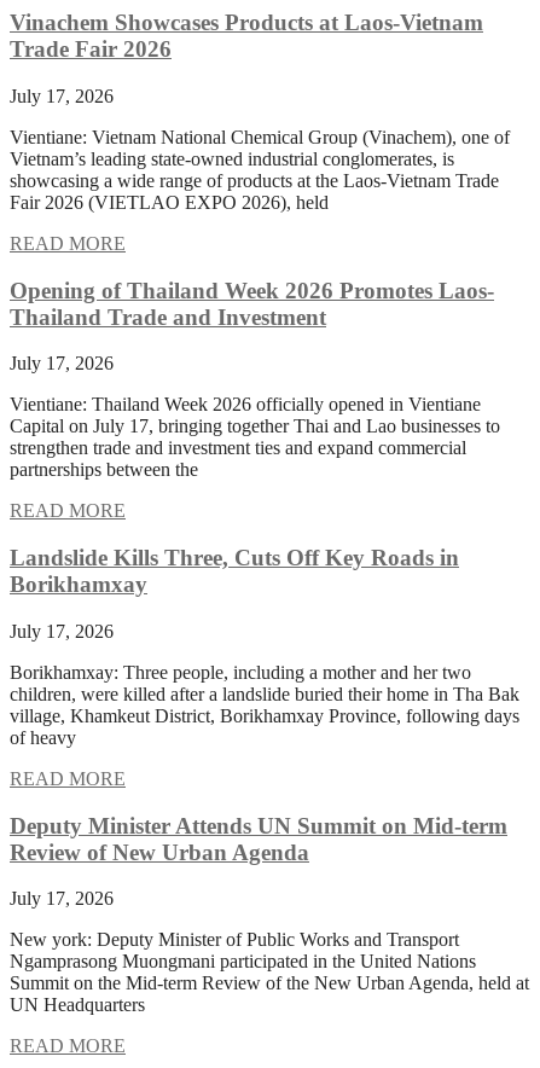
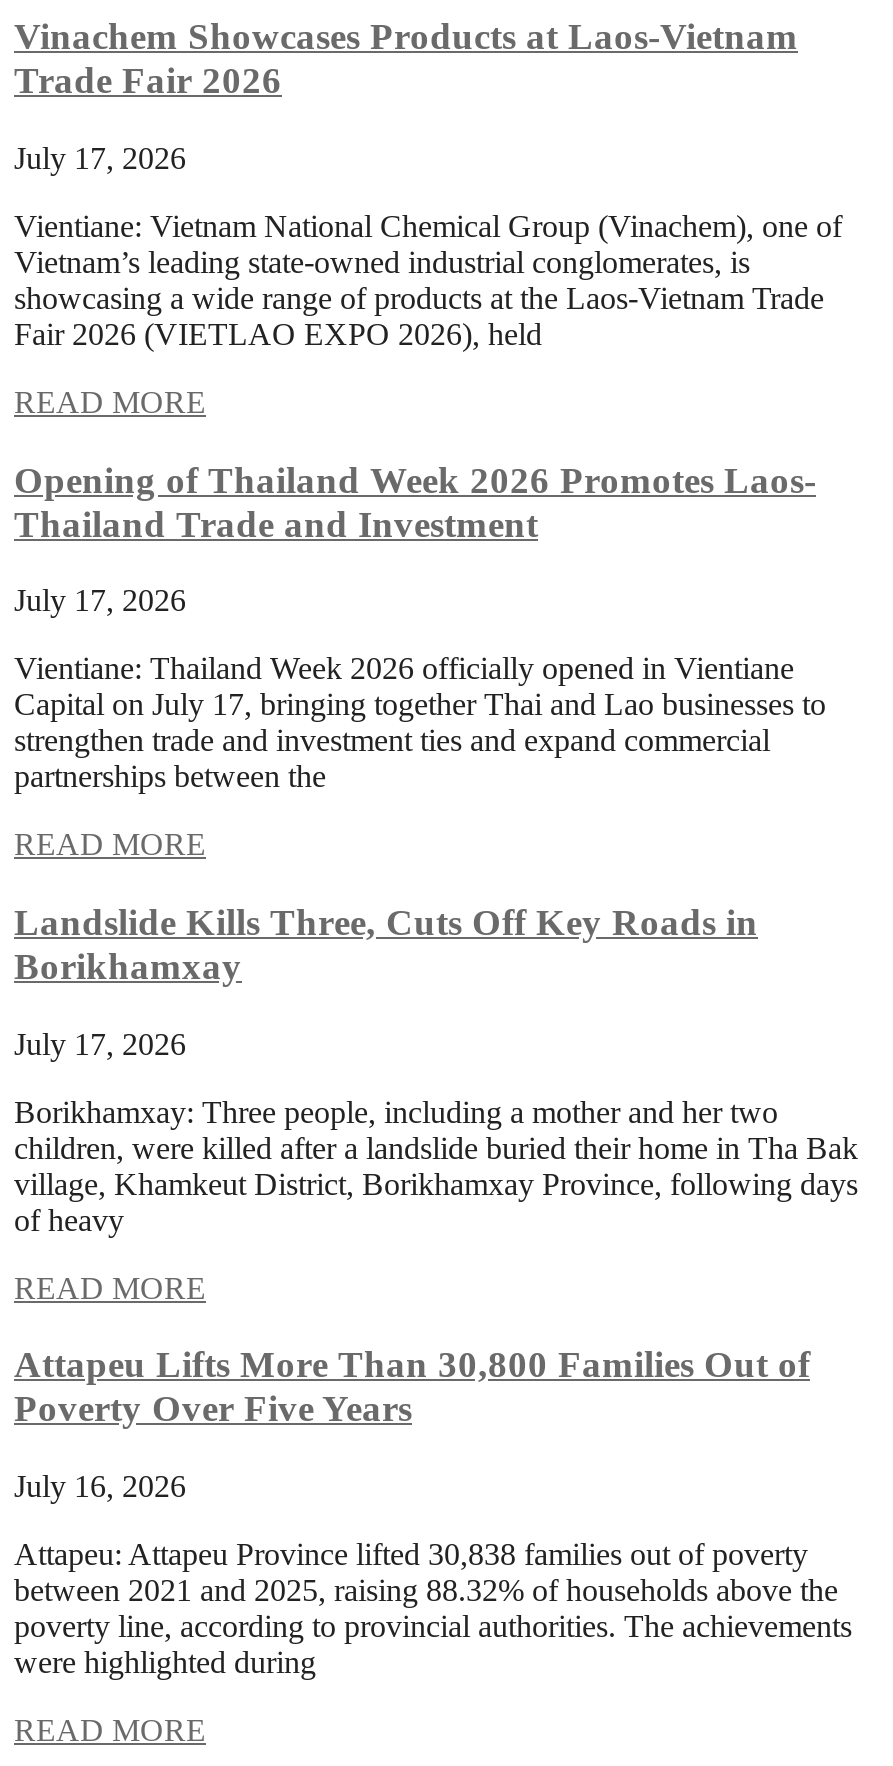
[10,812,507,864] Deputy Minister Attends UN Summit on Mid-term | Review of New Urban Agenda -> [14,1344,810,1430] Attapeu Lifts More Than 30,800 Families Out of | Poverty Over Five Years
[10,888,114,909] July 17, 2026 -> [14,1469,186,1503] July 16, 2026
[10,929,529,1015] New york: Deputy Minister of Public Works and Transport | Ngamprasong Muongmani participated in the United Nations | Summit on the Mid-term Review of the New Urban Agenda, held at | UN Headquarters -> [14,1537,852,1679] Attapeu: Attapeu Province lifted 30,838 families out of poverty | between 2021 and 2025, raising 88.32% of households above the | poverty line, according to provincial authorities. The achievements | were highlighted during

